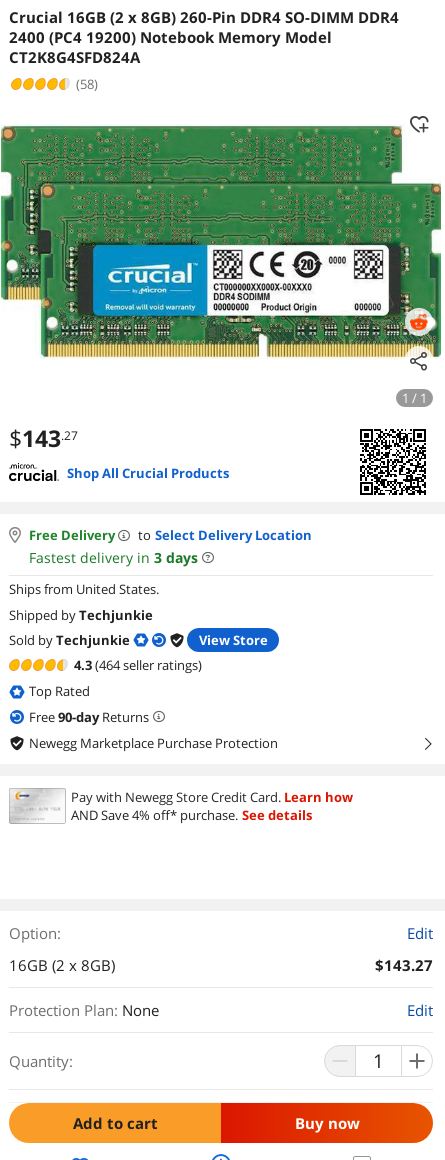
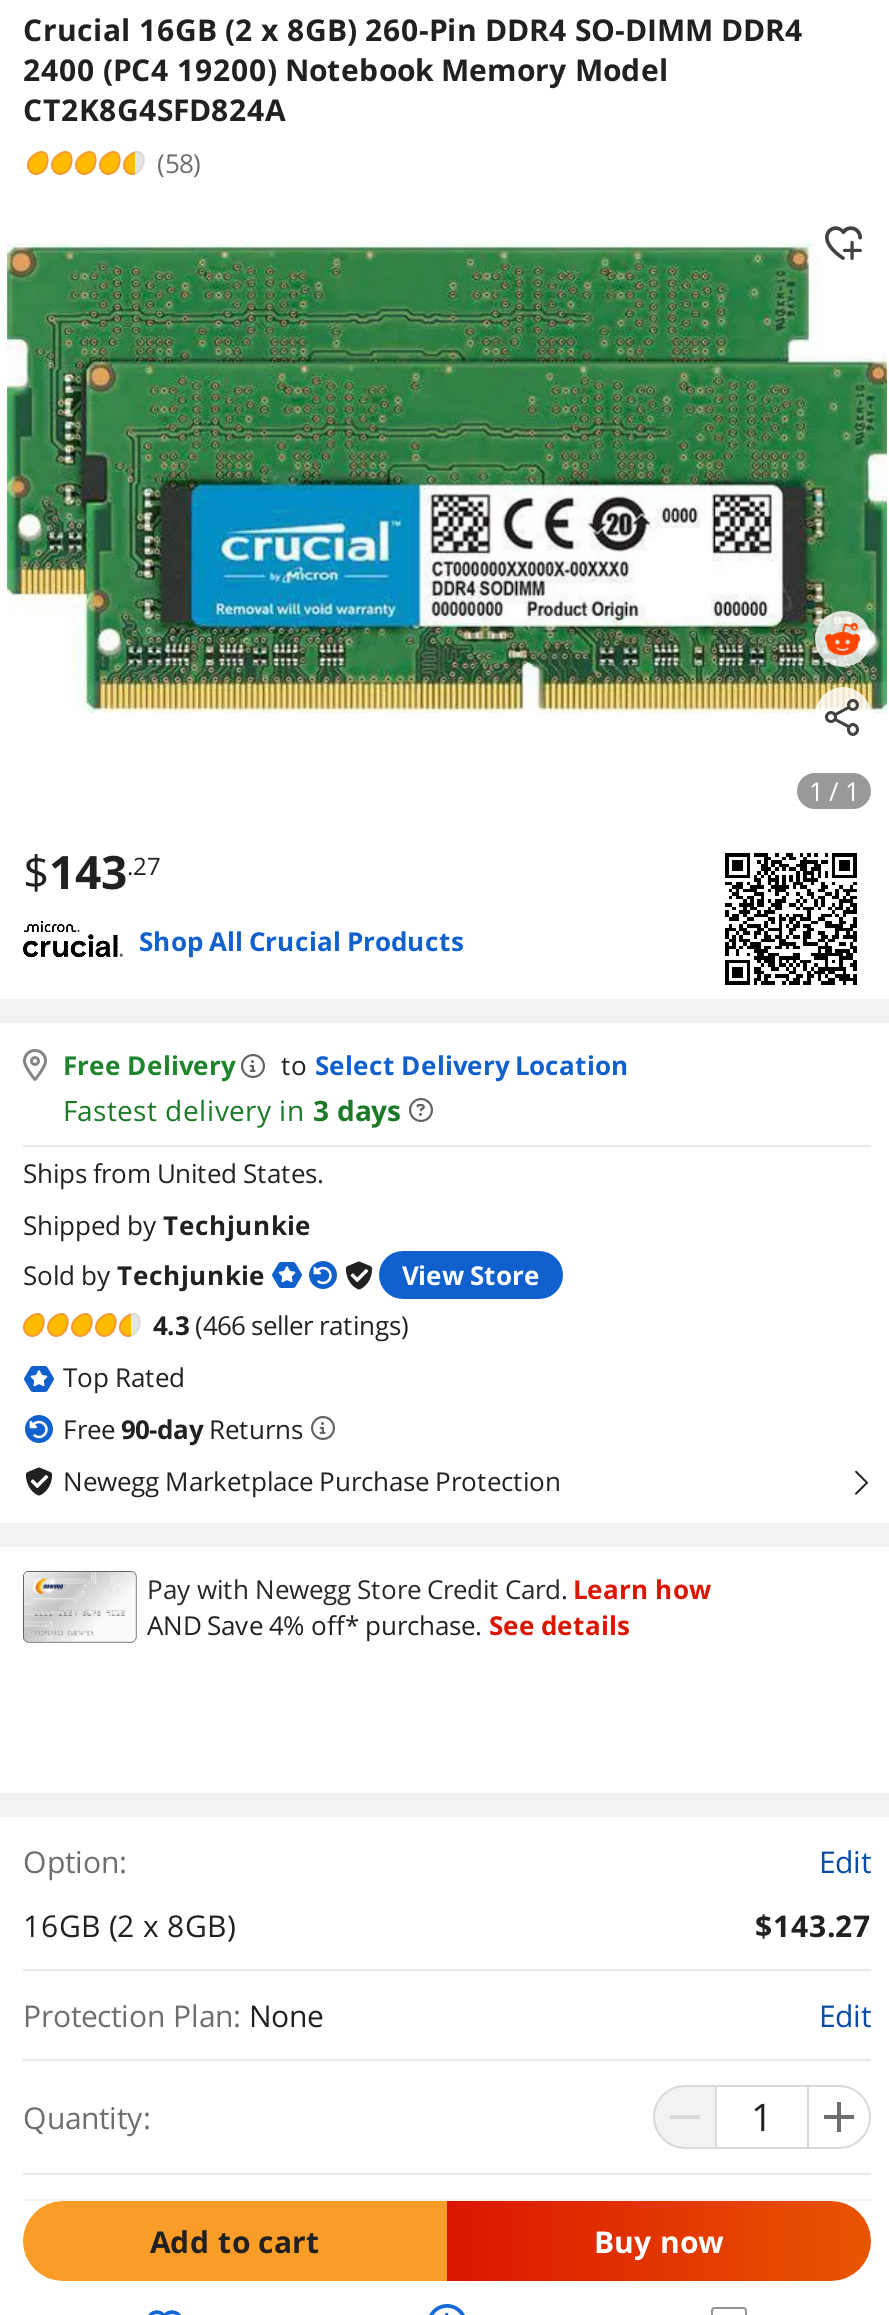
[74,656,202,674] 4.3 (464 seller ratings) -> [153,1307,409,1343] 4.3 (466 seller ratings)

